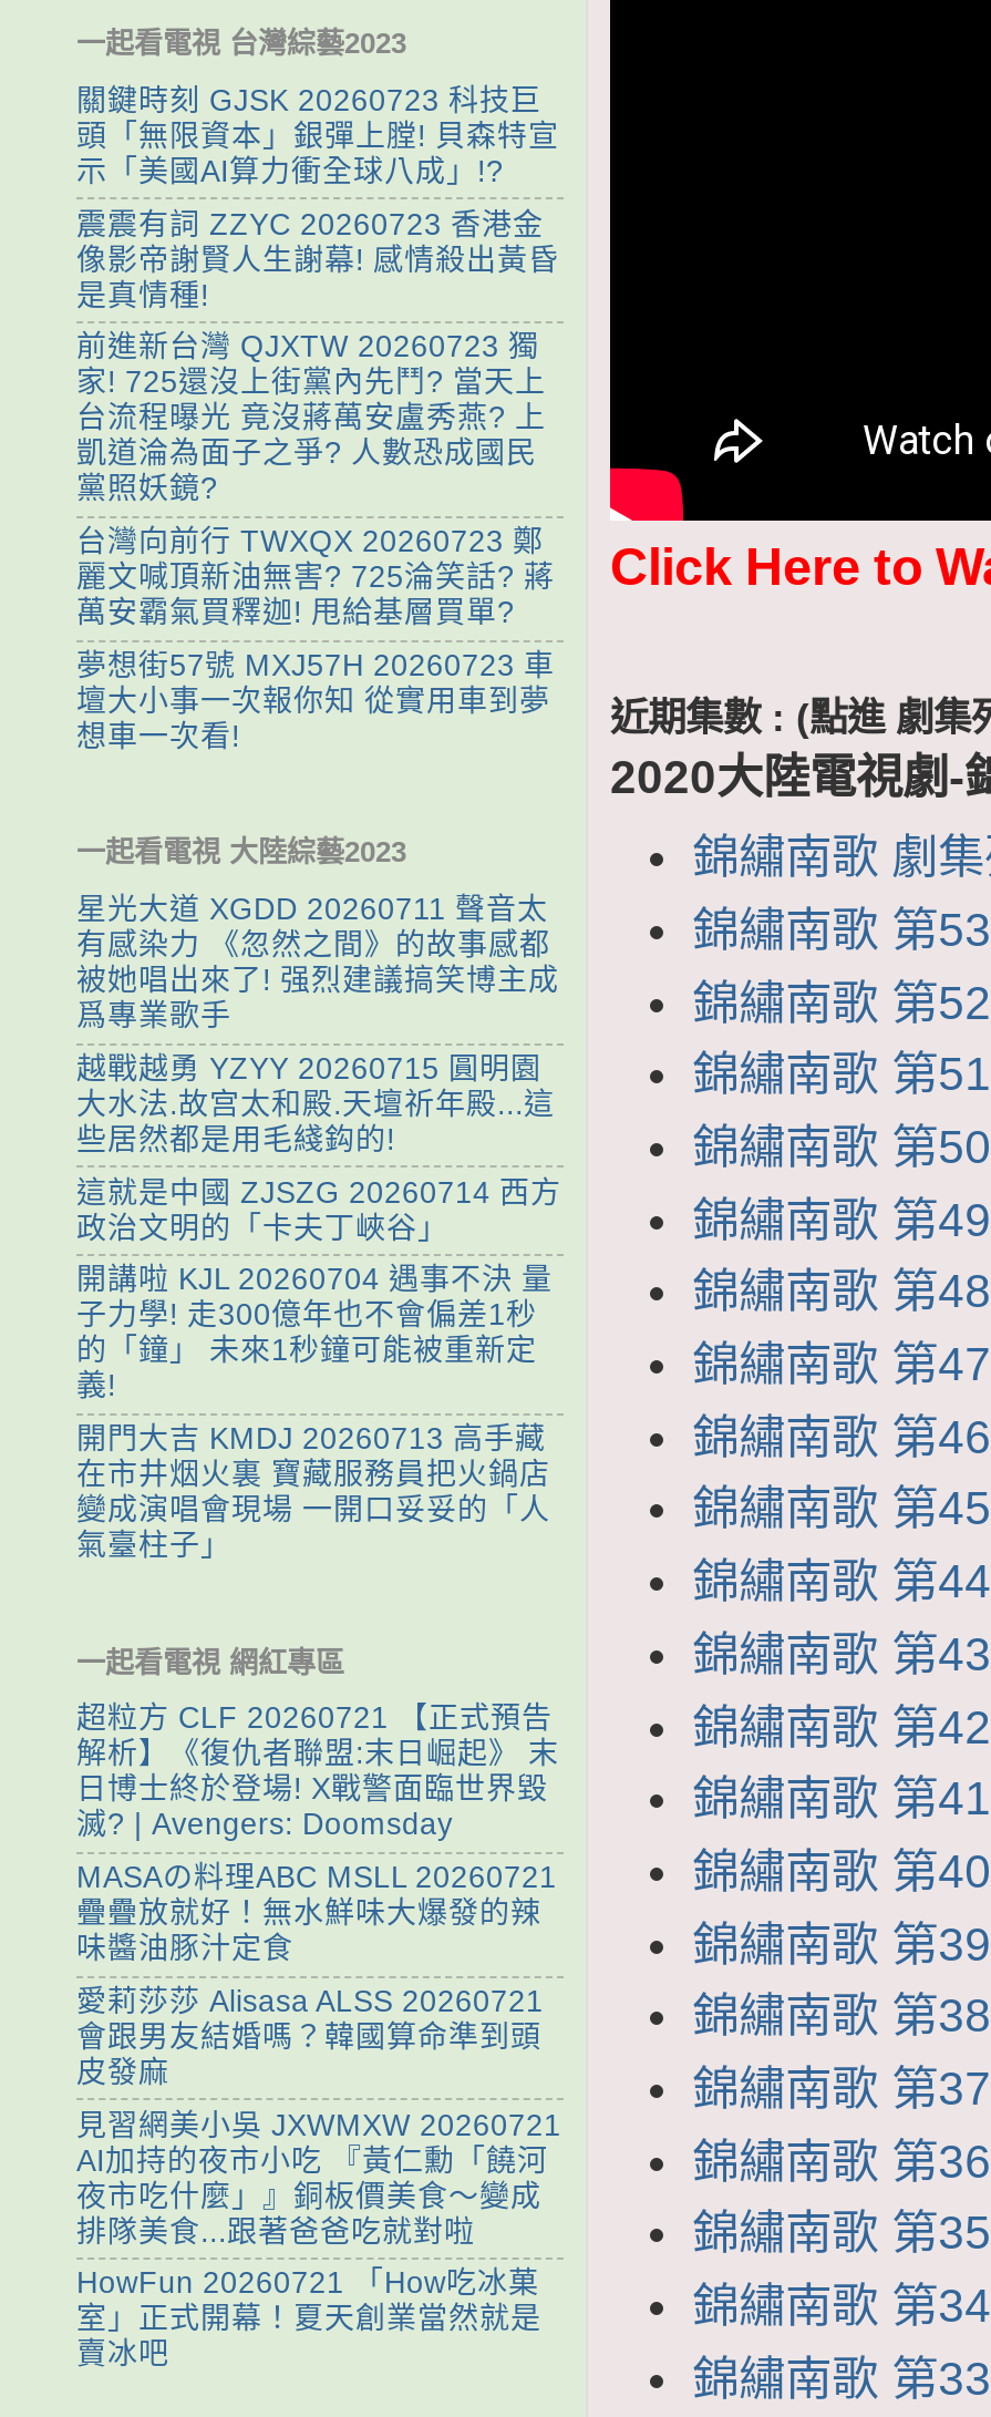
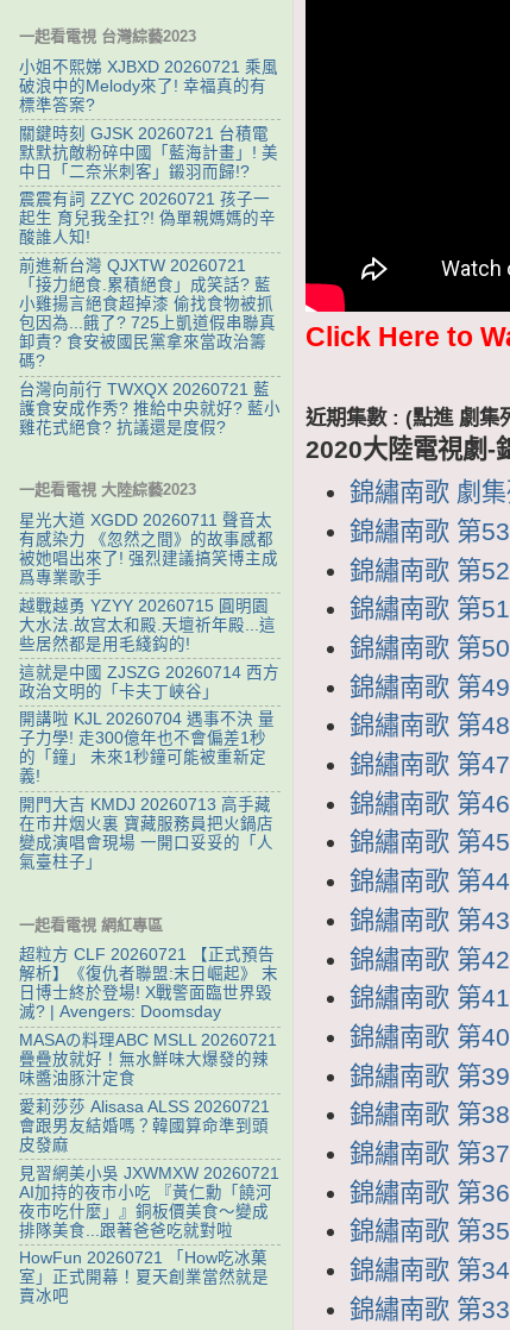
[76,84,559,188] 關鍵時刻 GJSK 20260723 科技巨 | 頭「無限資本」銀彈上膛! 貝森特宣 | 示「美國AI算力衝全球八成」!? -> [19,58,278,114] 小姐不熙娣 XJBXD 20260721 乘風 | 破浪中的Melody來了! 幸福真的有 | 標準答案?
[76,207,559,311] 震震有詞 ZZYC 20260723 香港金 | 像影帝謝賢人生謝幕! 感情殺出黃昏 | 是真情種! -> [19,124,278,180] 關鍵時刻 GJSK 20260721 台積電 | 默默抗敵粉碎中國「藍海計畫」! 美 | 中日「二奈米刺客」鎩羽而歸!?
[76,331,546,506] 前進新台灣 QJXTW 20260723 獨 | 家! 725還沒上街黨內先鬥? 當天上 | 台流程曝光 竟沒蔣萬安盧秀燕? 上 | 凱道淪為面子之爭? 人數恐成國民 | 黨照妖鏡? -> [19,191,276,247] 震震有詞 ZZYC 20260721 孩子一 | 起生 育兒我全扛?! 偽單親媽媽的辛 | 酸誰人知!
[76,525,555,629] 台灣向前行 TWXQX 20260723 鄭 | 麗文喊頂新油無害? 725淪笑話? 蔣 | 萬安霸氣買釋迦! 甩給基層買單? -> [19,257,276,370] 前進新台灣 QJXTW 20260721 | 「接力絕食.累積絕食」成笑話? 藍 | 小雞揚言絕食超掉漆 偷找食物被抓 | 包因為...餓了? 725上凱道假串聯真 | 卸責? 食安被國民黨拿來當政治籌 | 碼?
[76,649,555,753] 夢想街57號 MXJ57H 20260723 車 | 壇大小事一次報你知 從實用車到夢 | 想車一次看! -> [19,381,281,436] 台灣向前行 TWXQX 20260721 藍 | 護食安成作秀? 推給中央就好? 藍小 | 雞花式絕食? 抗議還是度假?

